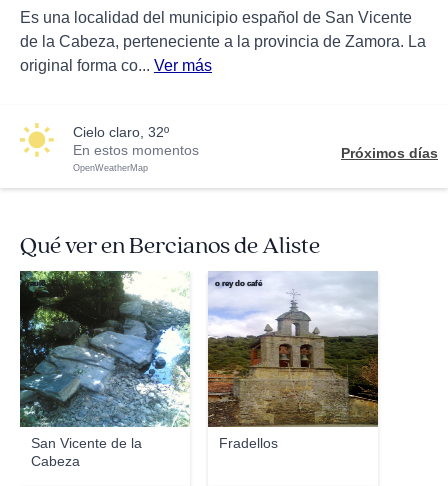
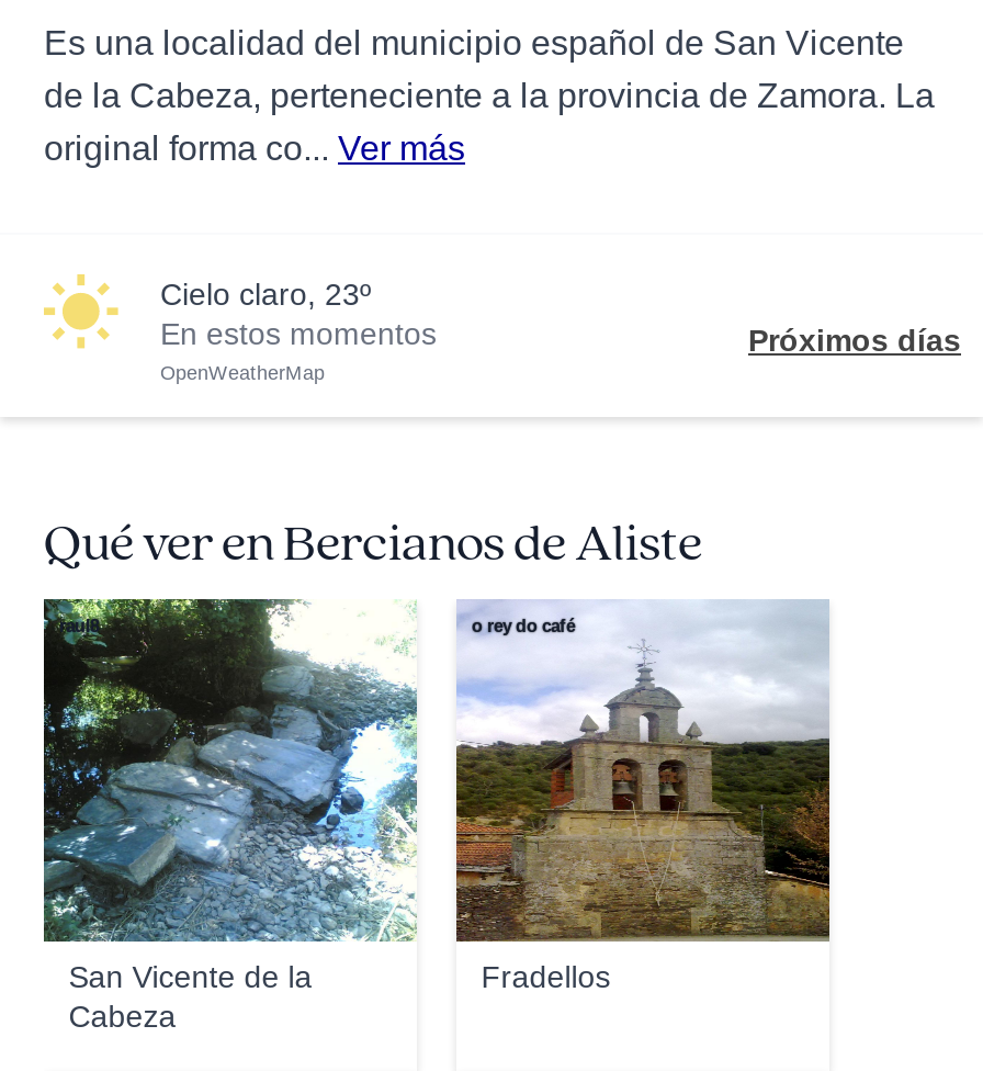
[83,124,169,140] cielo claro, 32º -> [182,277,371,312] cielo claro, 23º

